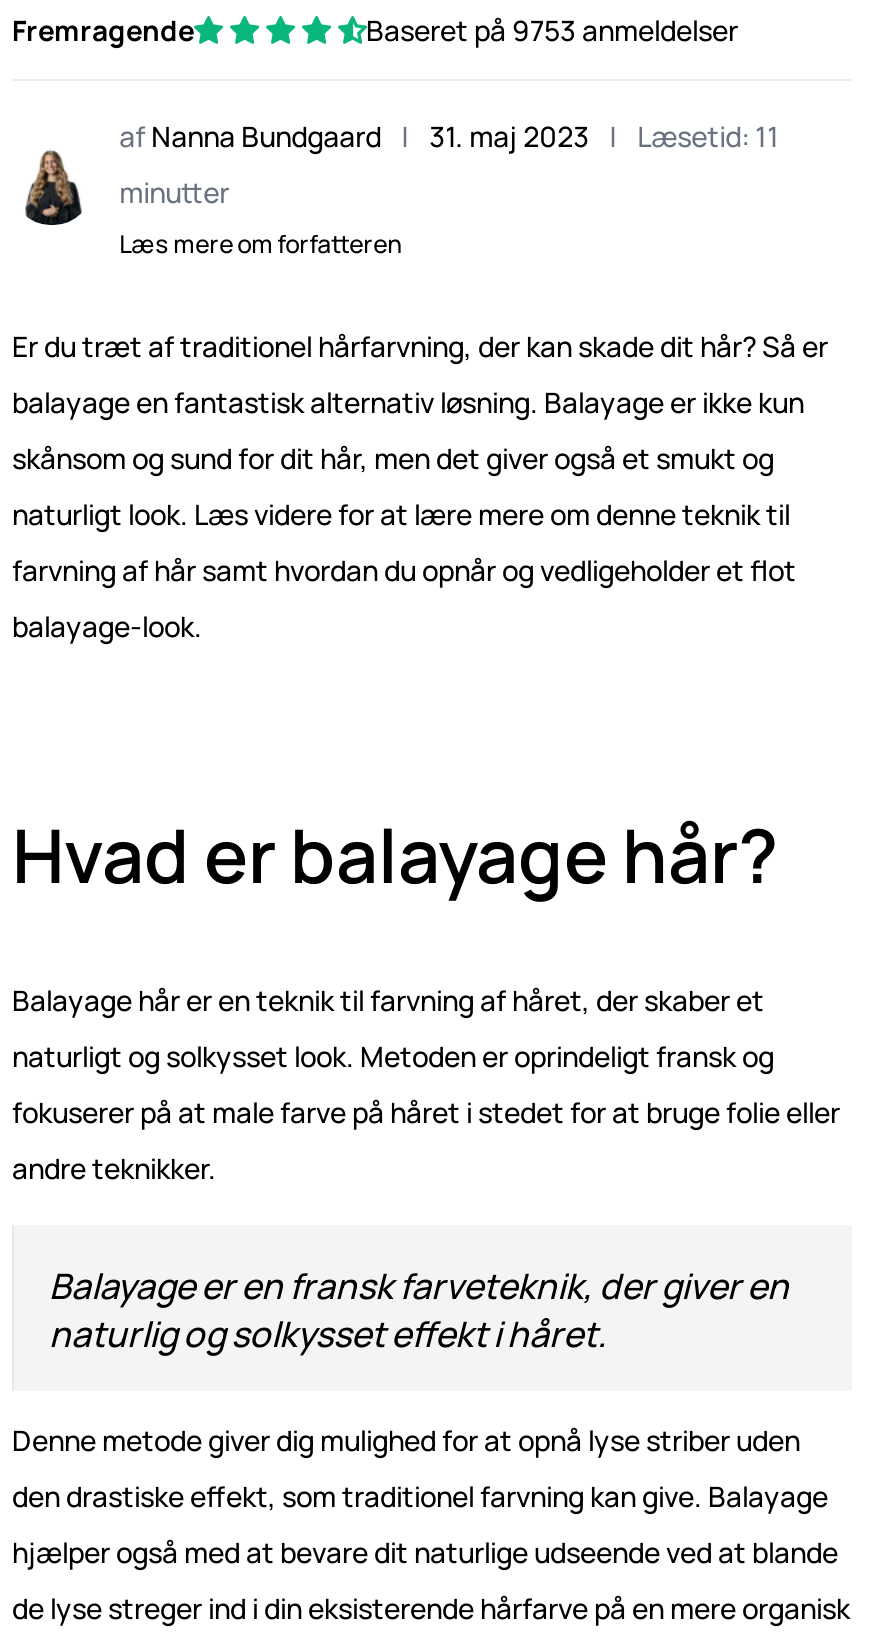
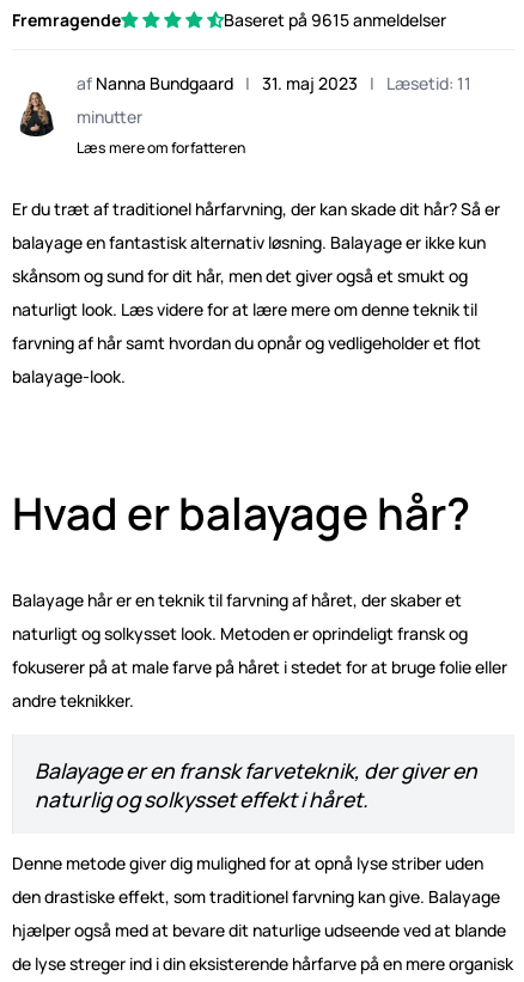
[366,11,738,49] Baseret på 9753 anmeldelser -> [224,8,446,31] Baseret på 9615 anmeldelser

